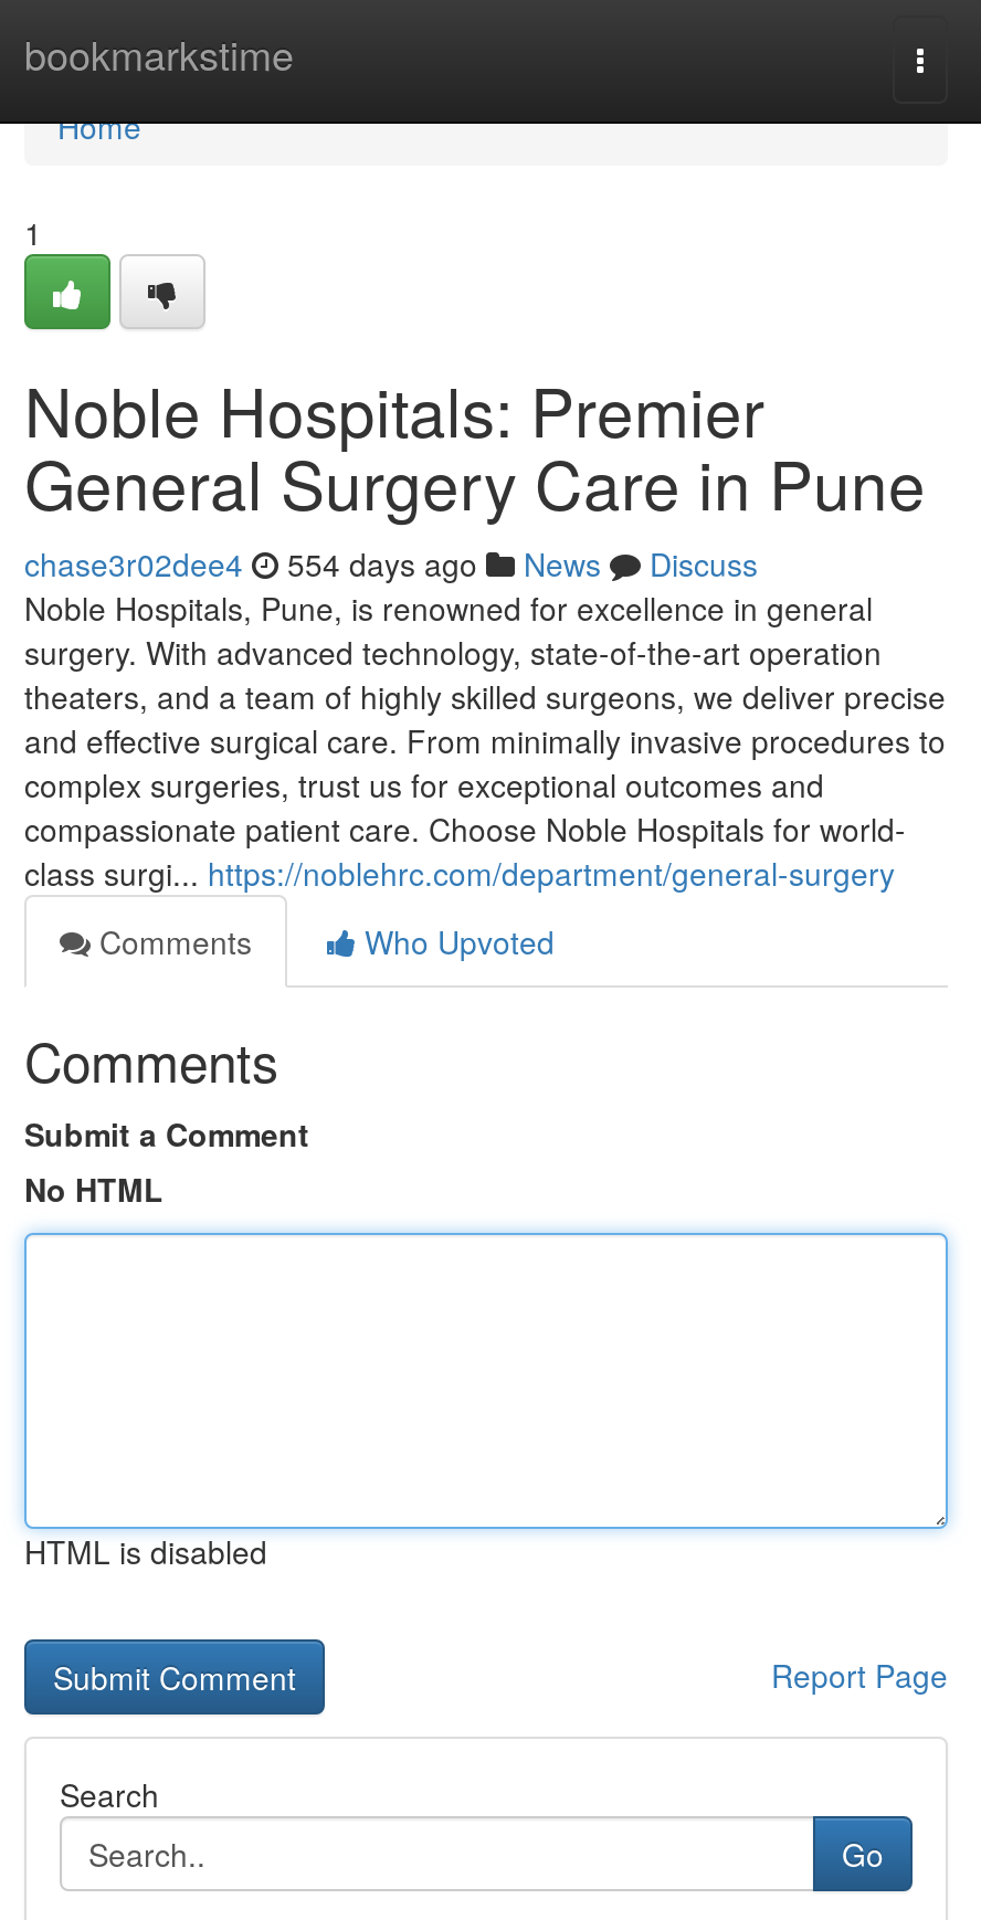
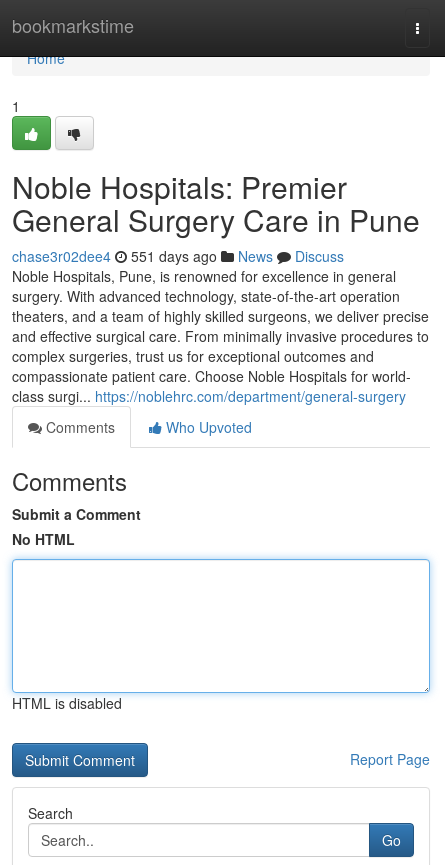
[24,541,758,586] chase3r02dee4 554 days ago News Discuss -> [12,246,344,266] chase3r02dee4 551 days ago News Discuss

